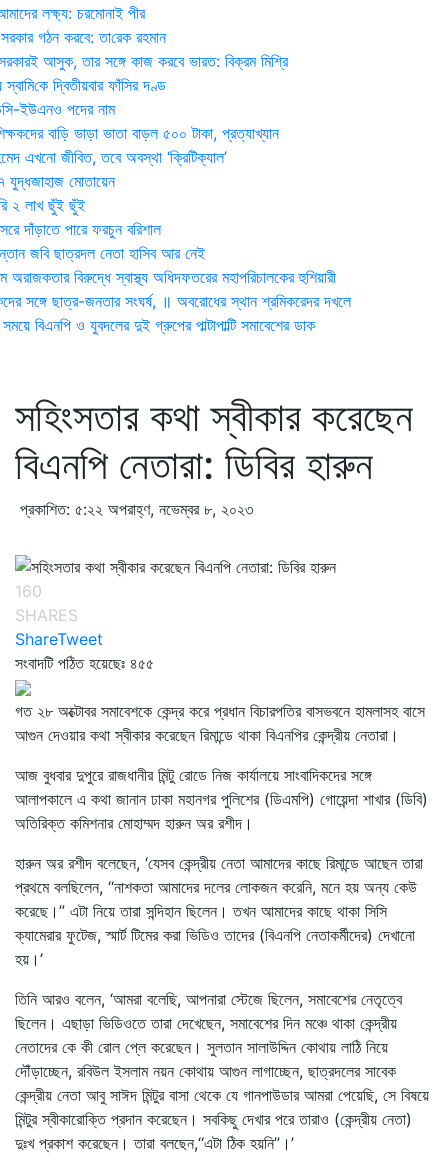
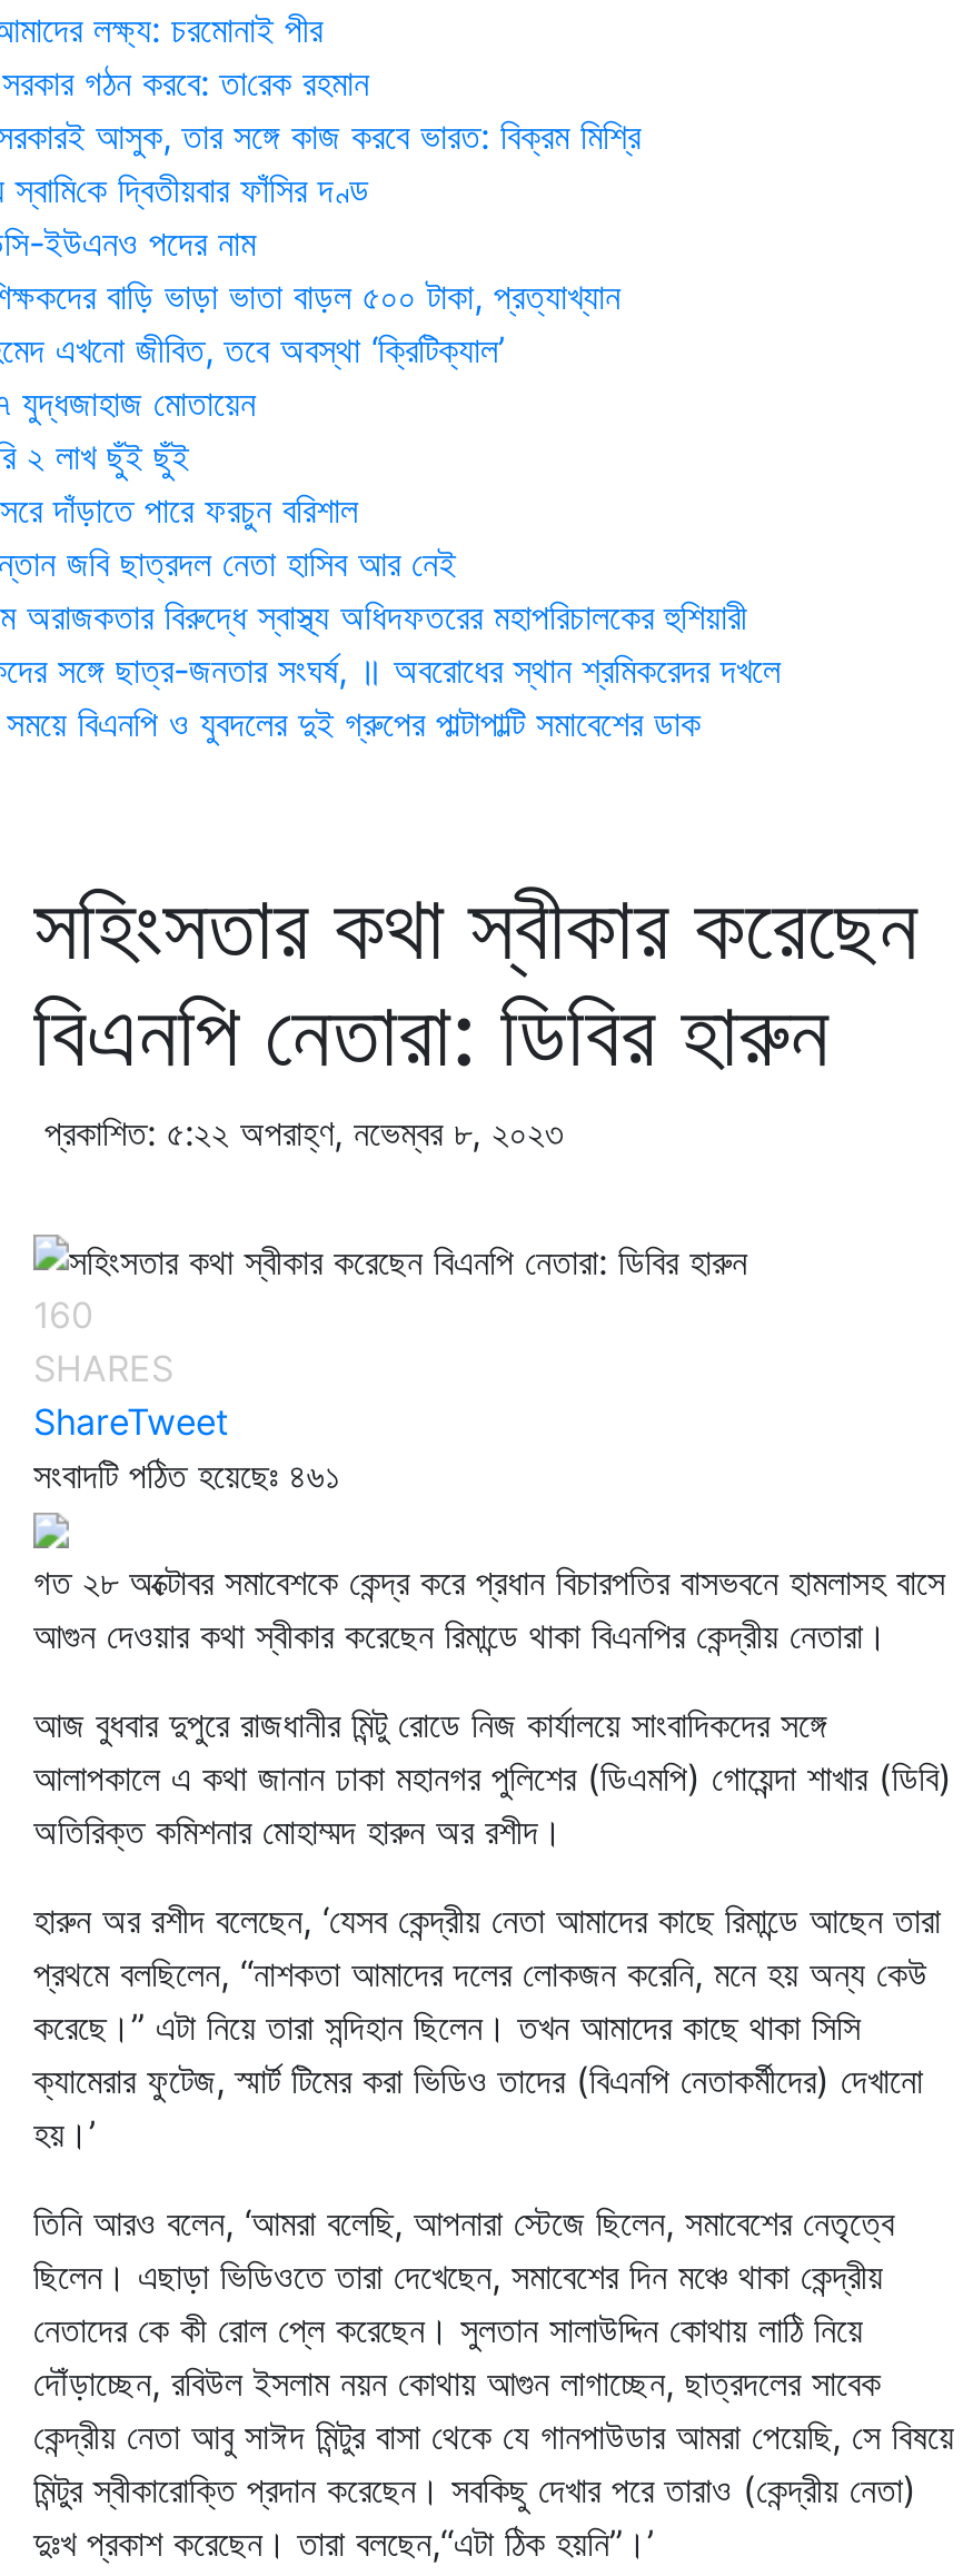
[15,653,154,673] সংবাদটি পঠিত হয়েছেঃ ৪৫৫ -> [33,1452,340,1496] সংবাদটি পঠিত হয়েছেঃ ৪৬১

